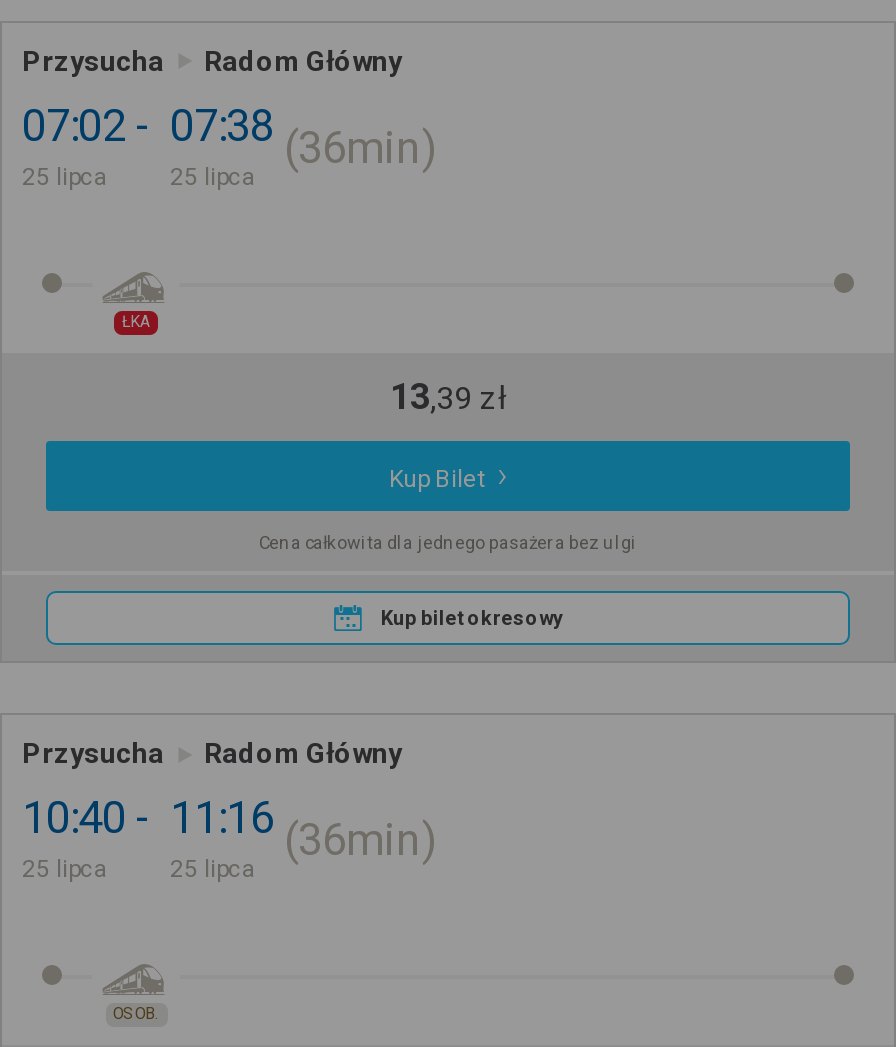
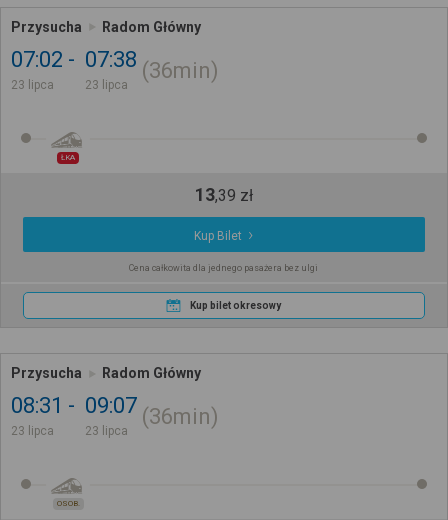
[22,163,108,191] 25 lipca -> [11,78,54,92] 23 lipca
[170,163,256,191] 25 lipca -> [85,78,128,92] 23 lipca
[22,794,126,844] 10:40 -> [11,393,63,418] 08:31
[170,794,274,844] 11:16 -> [85,393,137,418] 09:07
[22,856,108,884] 25 lipca -> [11,424,54,438] 23 lipca
[170,856,256,884] 25 lipca -> [85,424,128,438] 23 lipca

